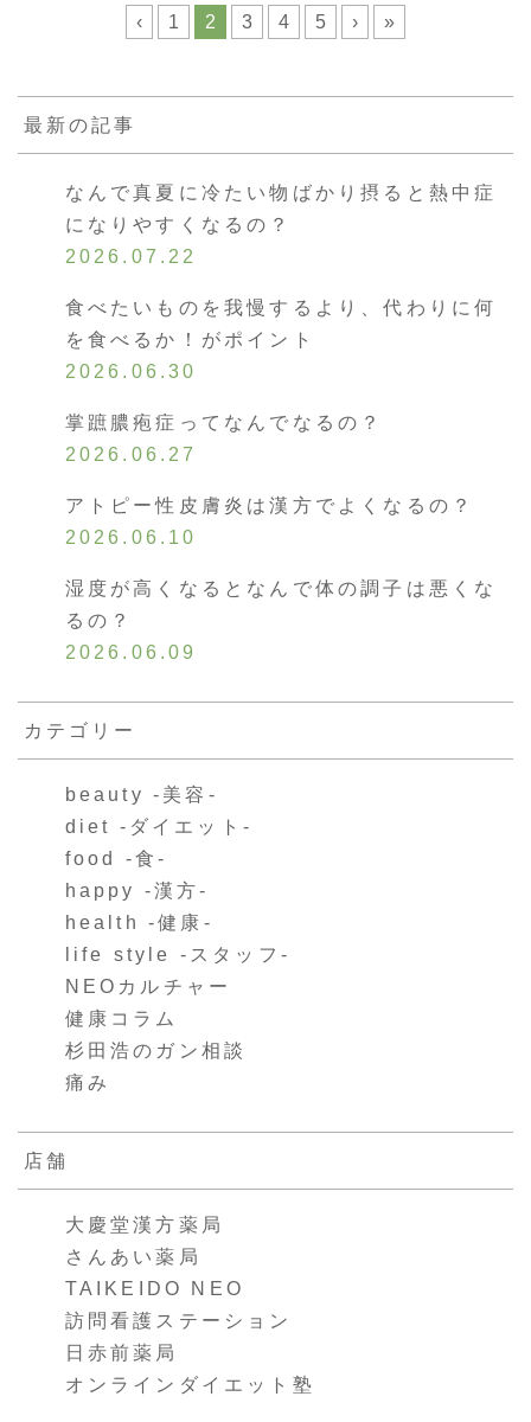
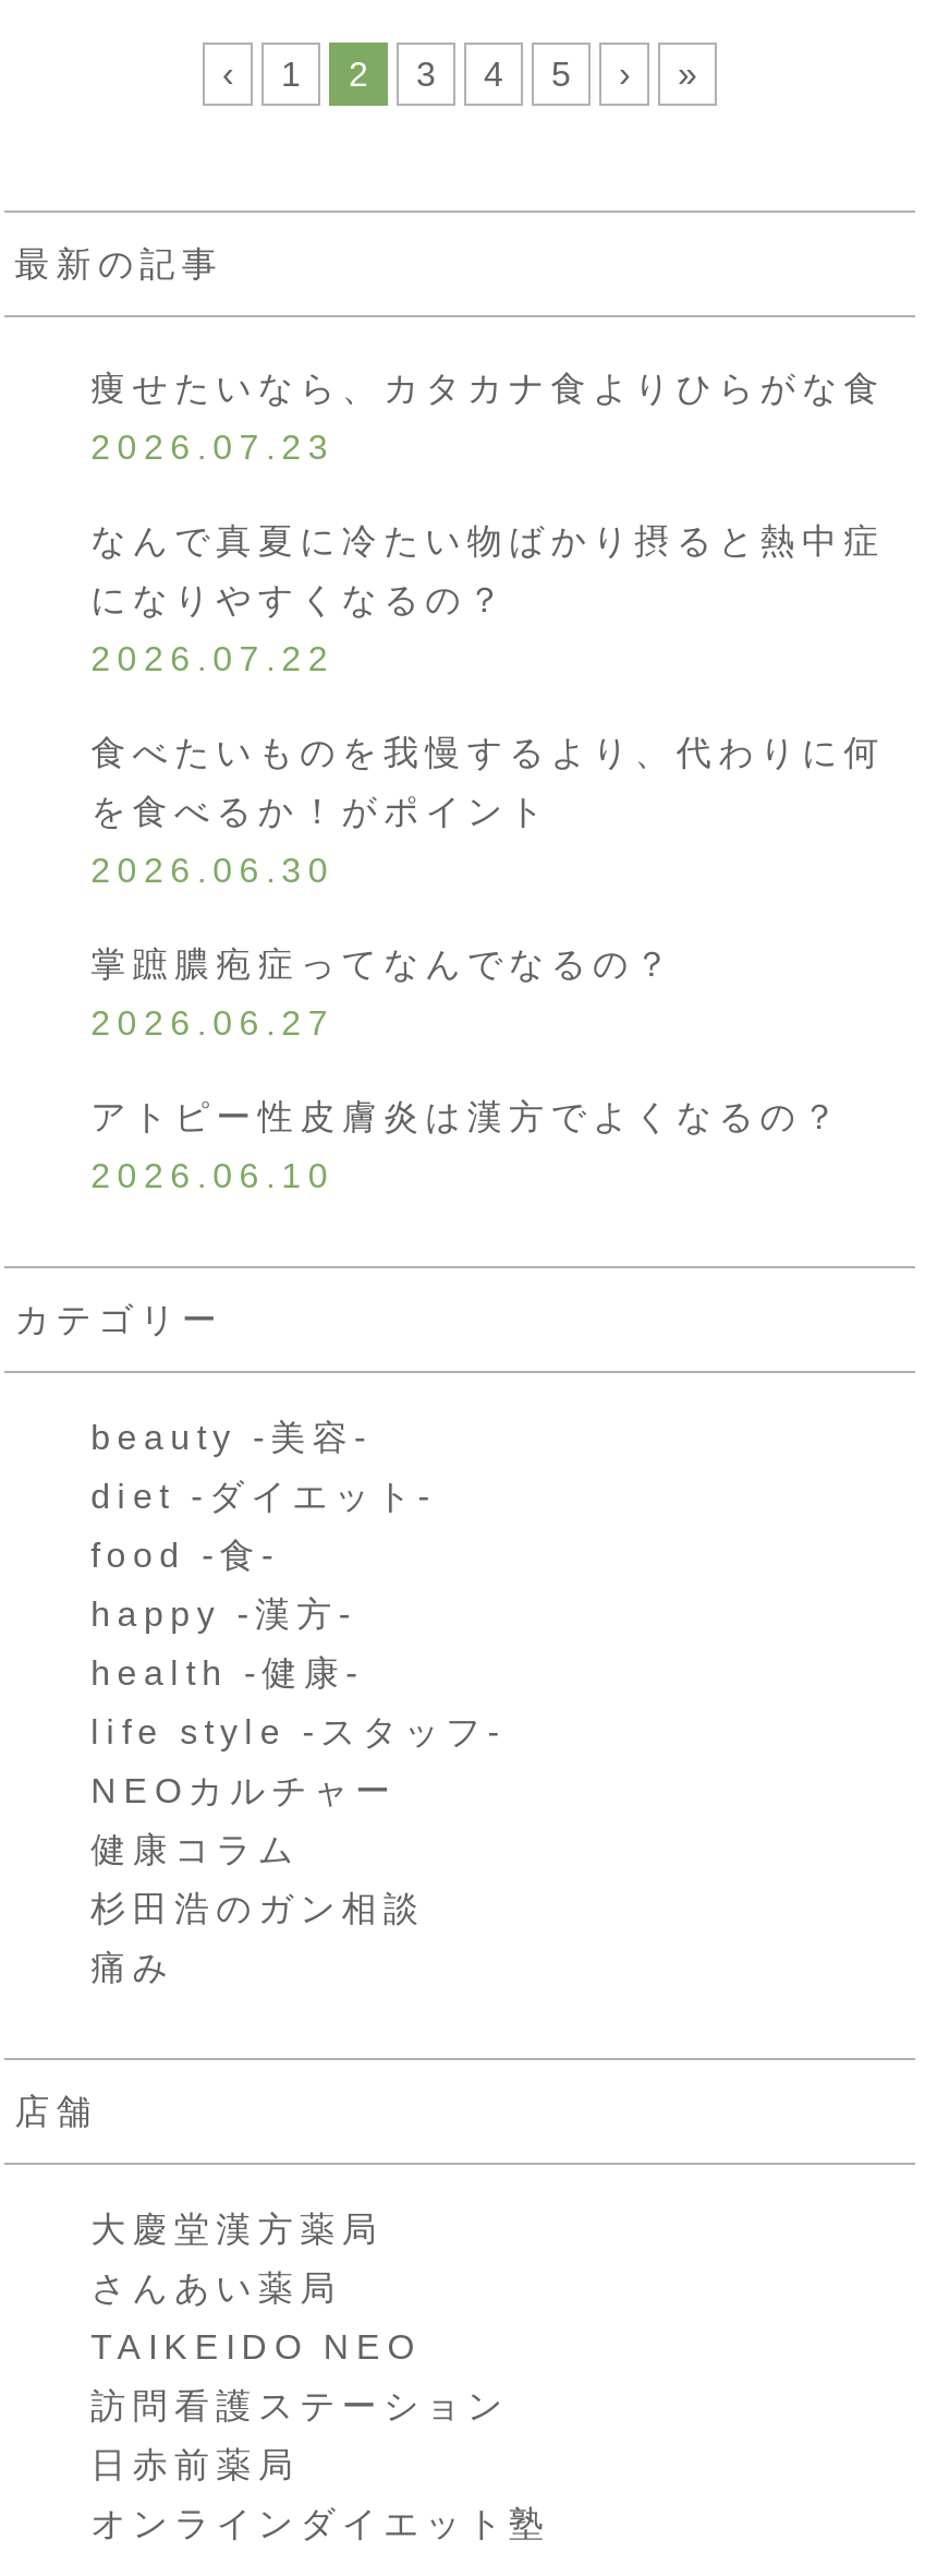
none -> [91,370,886,466] 痩せたいなら、カタカナ食よりひらがな食 | 2026.07.23
moved [65,183,497,548] -> [91,523,886,1194]: なんで真夏に冷たい物ばかり摂ると熱中症 | になりやすくなるの？ | 2026.07.22 | ... | アトピー性皮膚炎は漢方でよくなるの？ | 2026.06.10
[65,578,497,663] 湿度が高くなるとなんで体の調子は悪くな | るの？ | 2026.06.09 -> none

